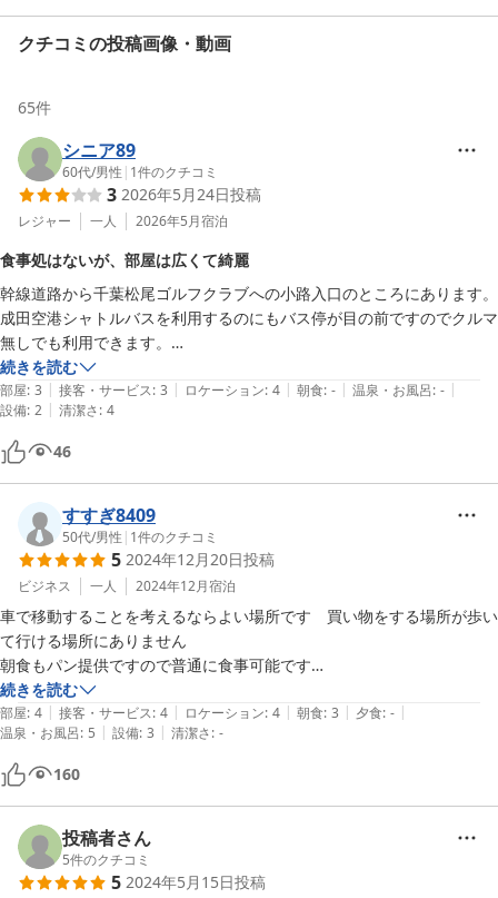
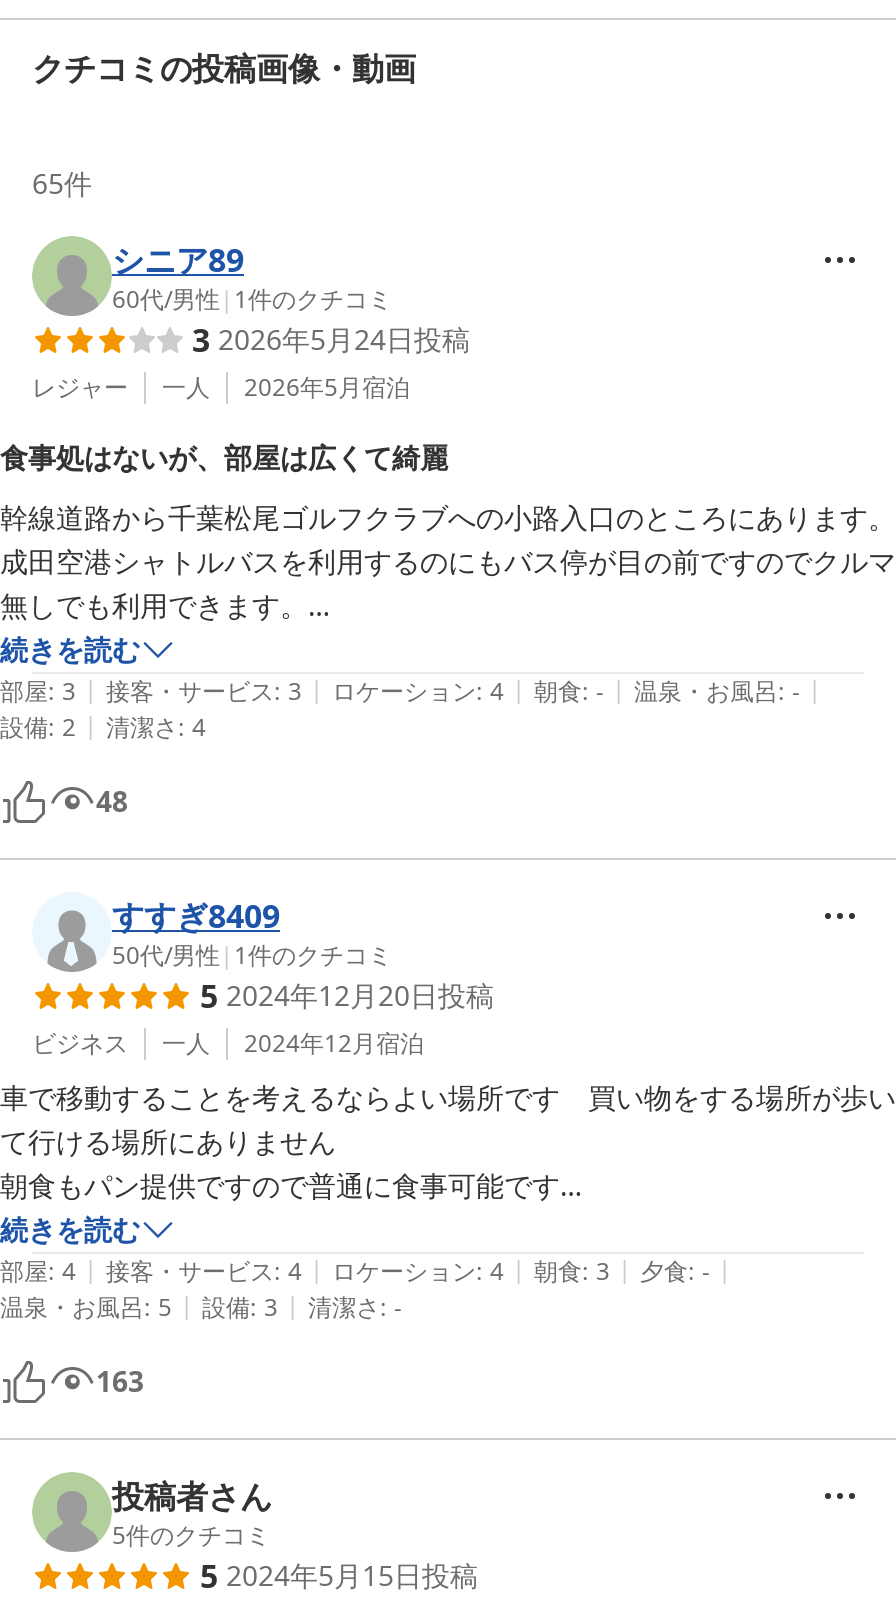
[53,441,71,462] 46 -> [96,782,128,820] 48
[53,763,80,784] 160 -> [96,1362,144,1400] 163

